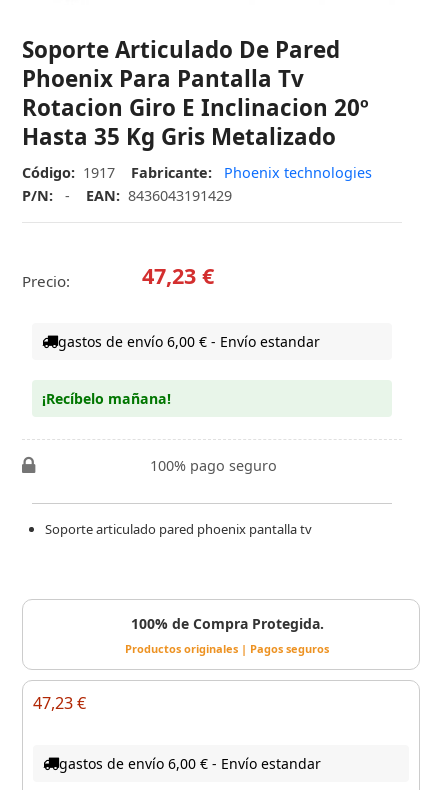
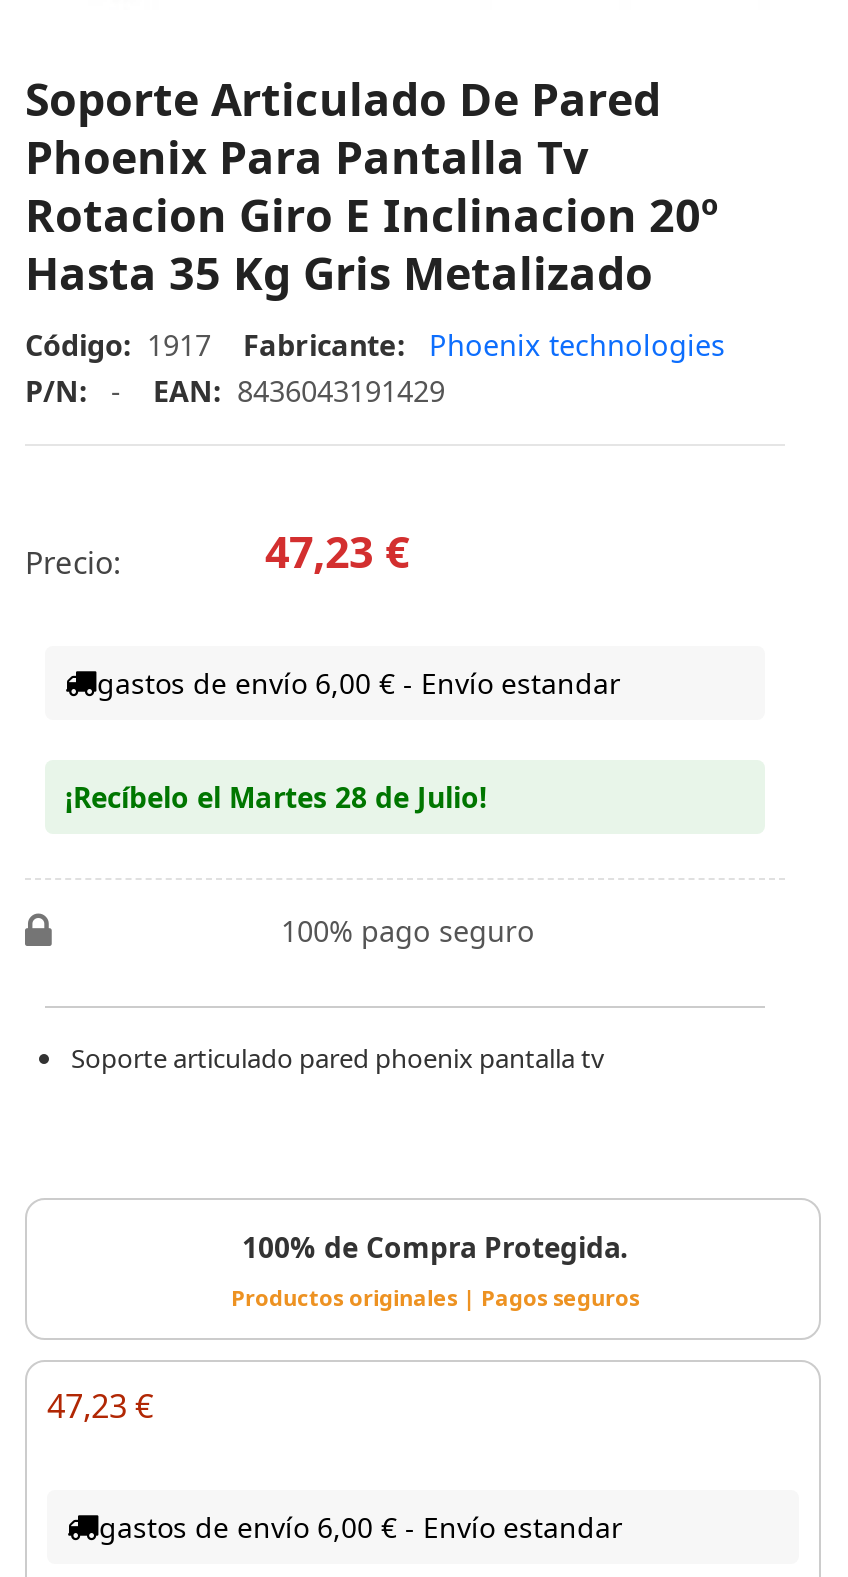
[42,389,171,408] ¡Recíbelo mañana! -> [65,778,487,816] ¡Recíbelo el Martes 28 de Julio!

